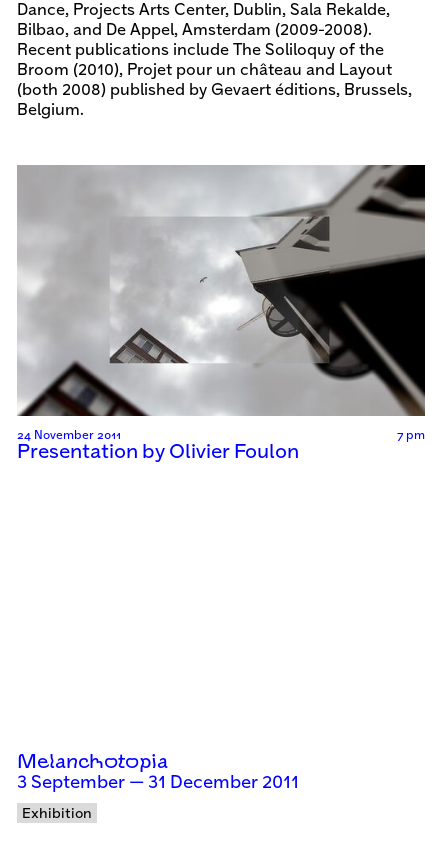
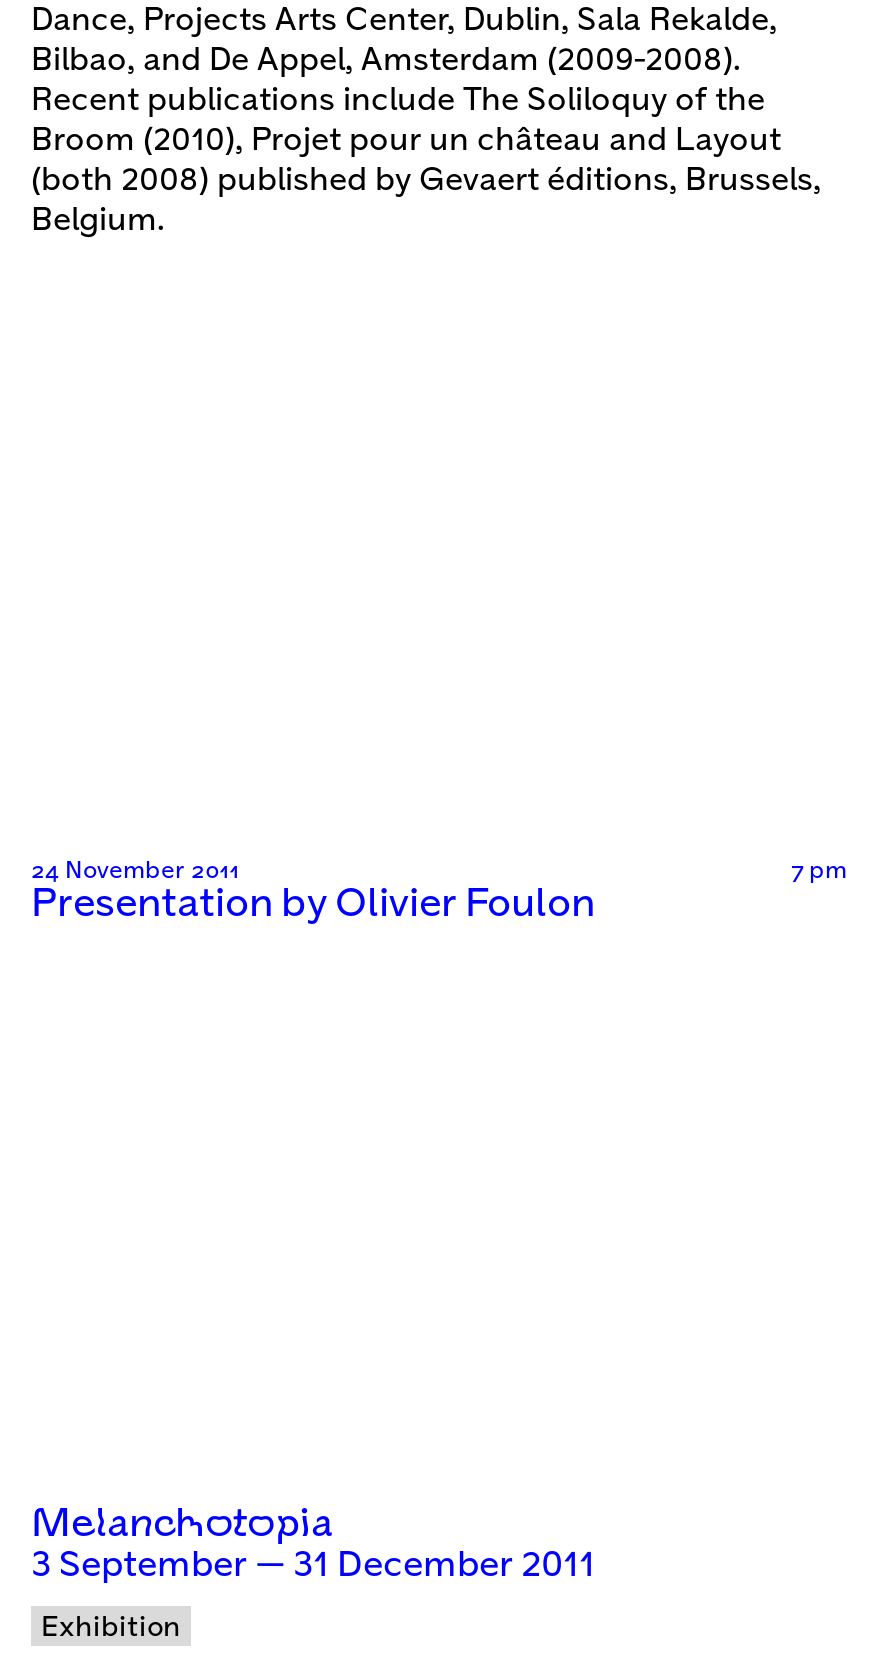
[17,164,426,417] [image] -> none

